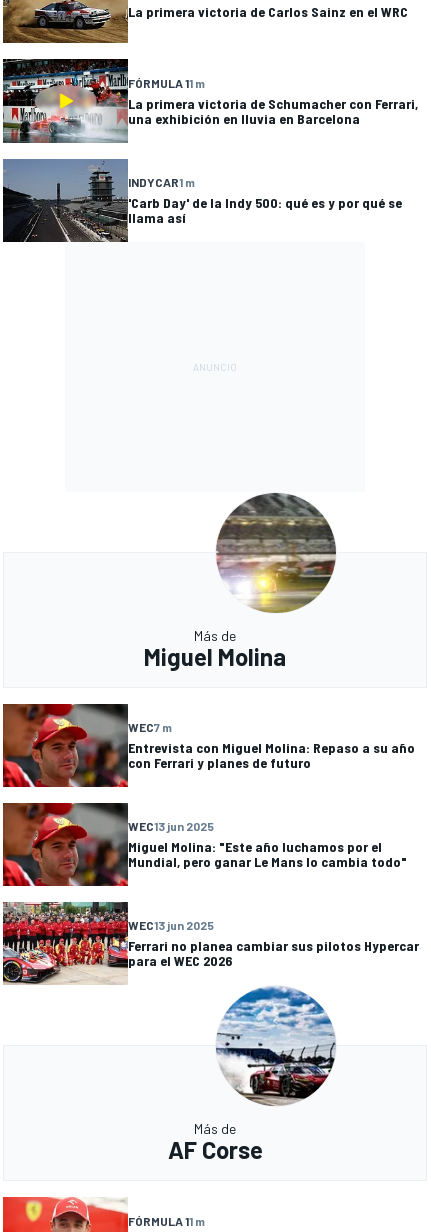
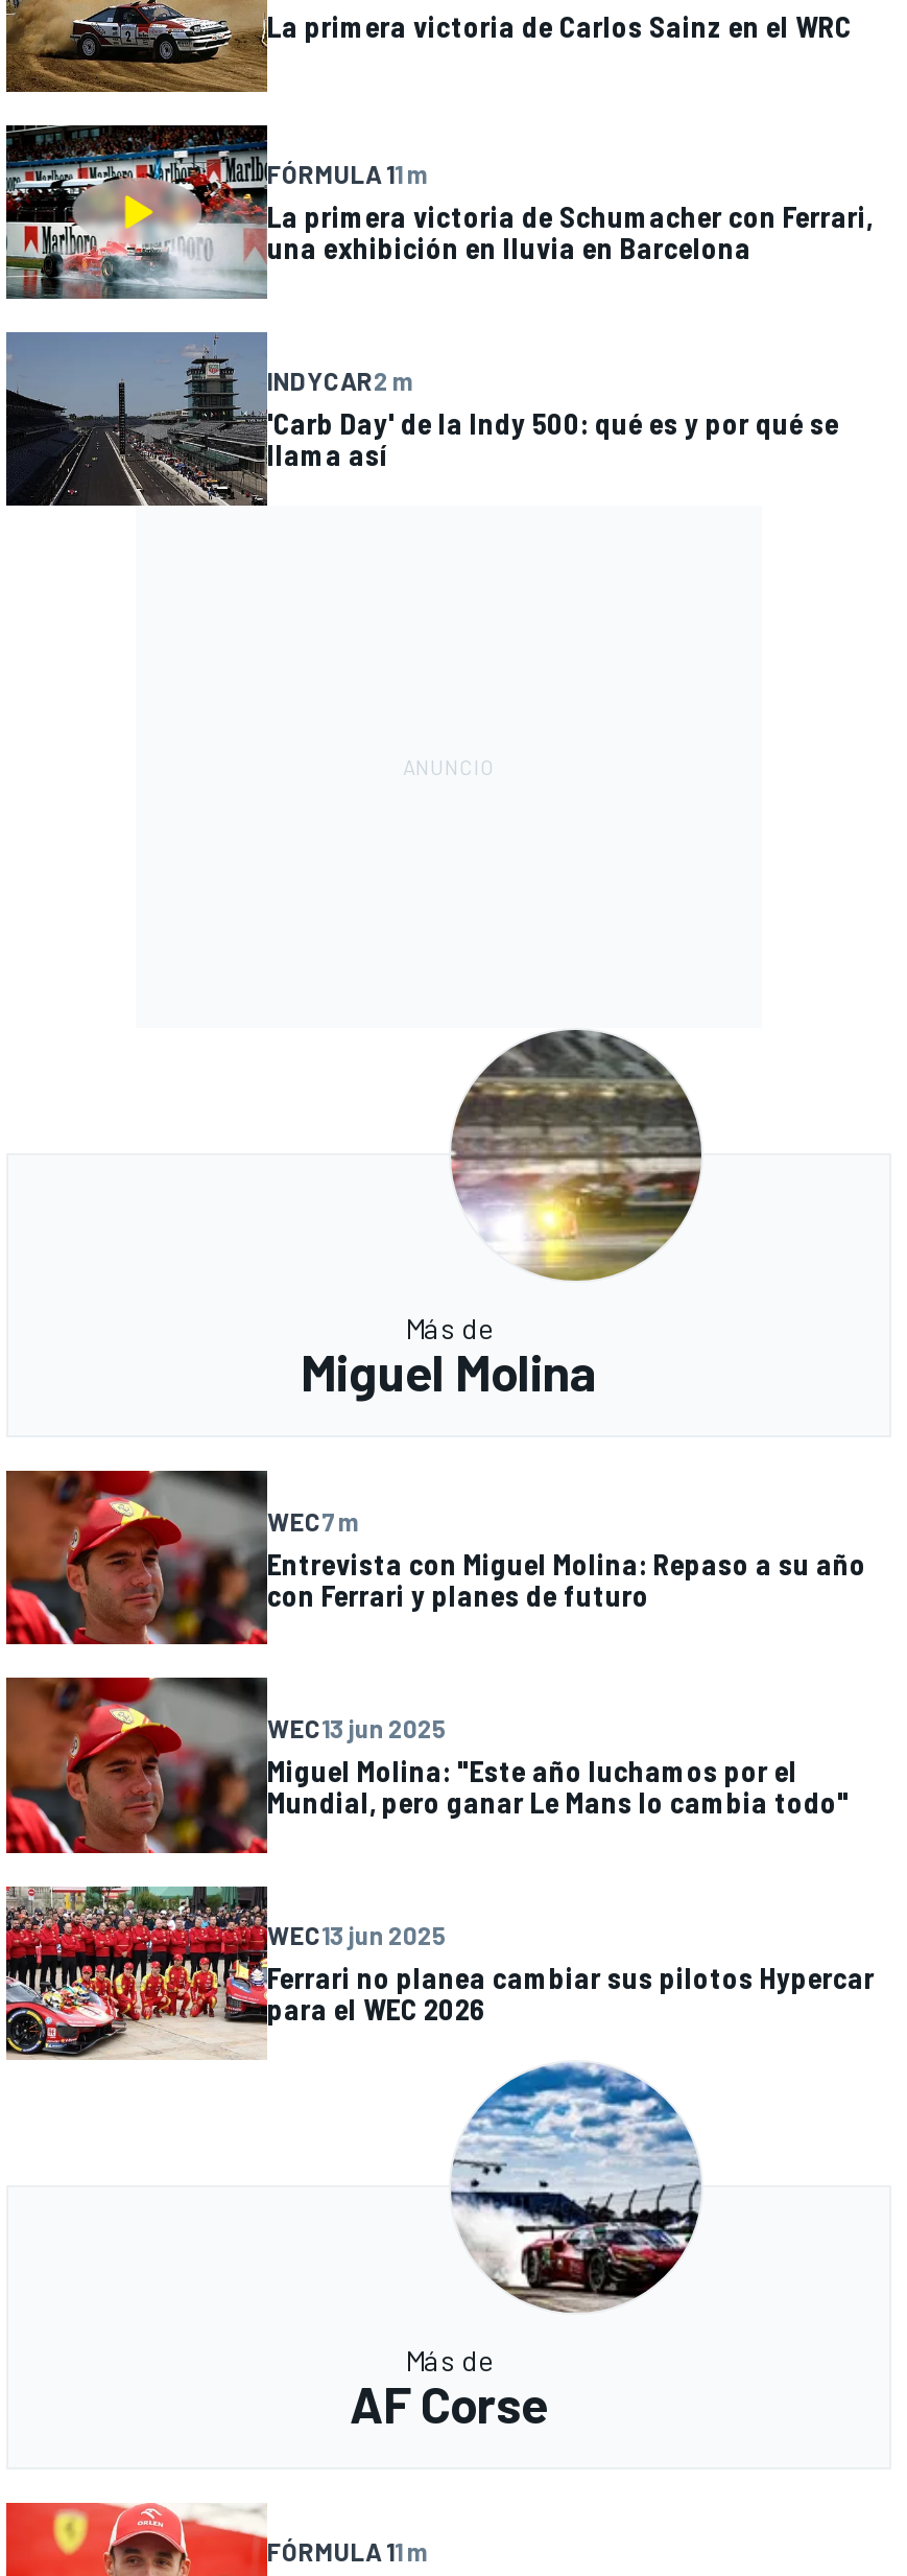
[128,175,195,189] INDYCAR1 m -> [267,366,413,395] INDYCAR2 m

